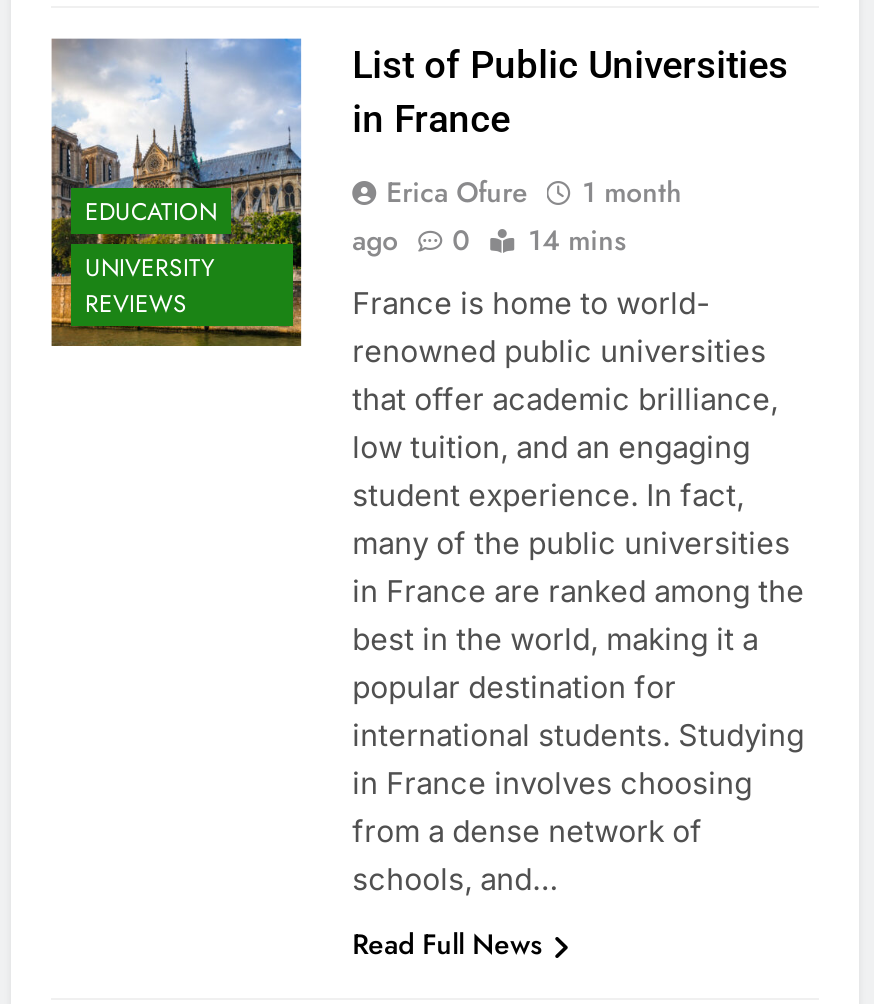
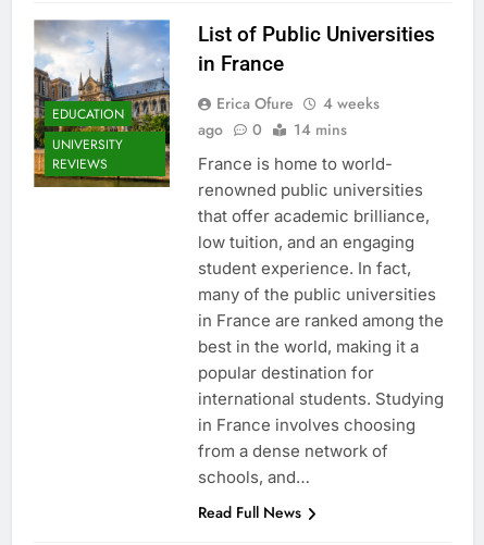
[386,172,682,212] Erica Ofure 1 month -> [216,93,379,114] Erica Ofure 4 weeks

